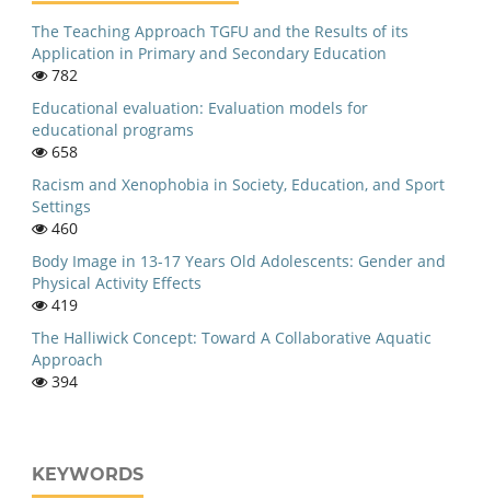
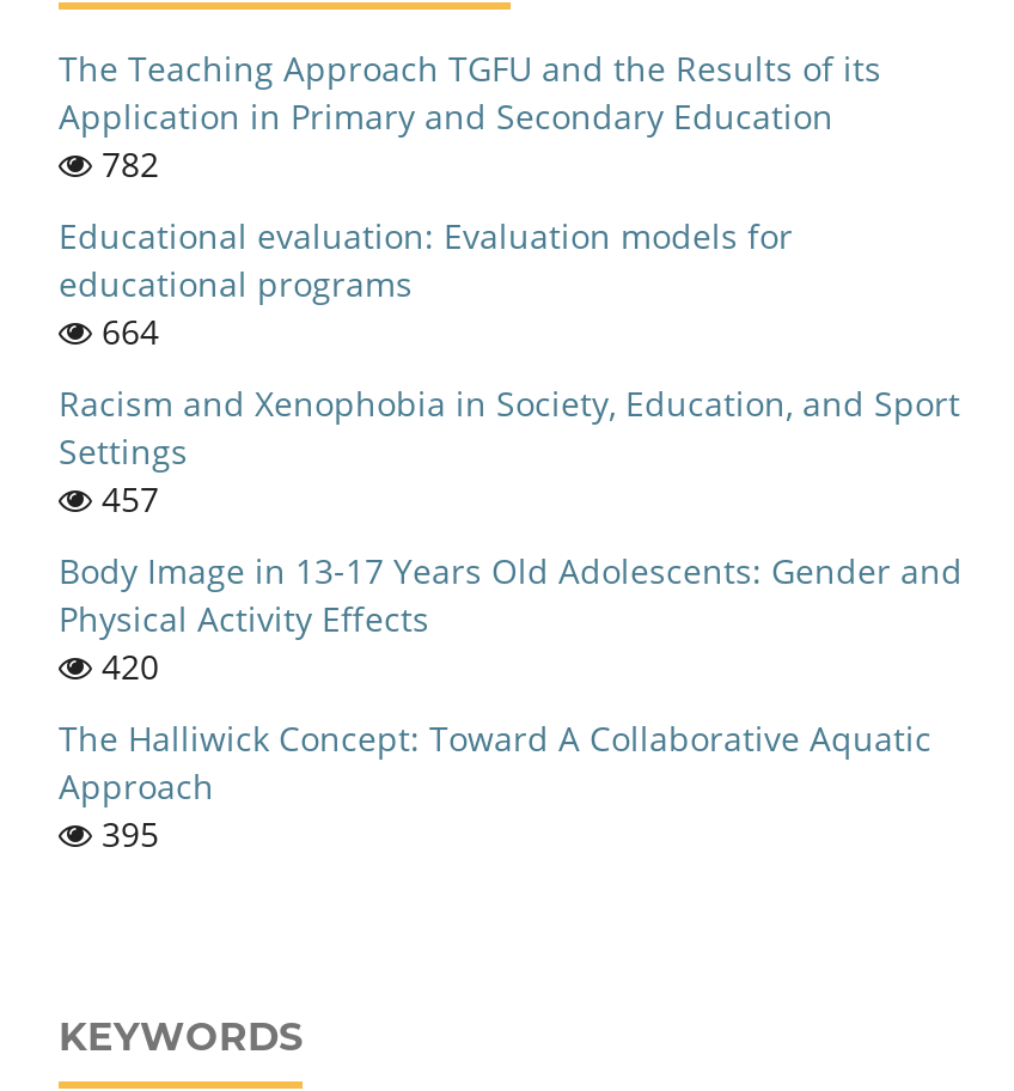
[47,141,78,162] 658 -> [92,308,159,354] 664
[47,218,78,238] 460 -> [92,476,159,521] 457
[47,294,78,315] 419 -> [92,643,159,688] 420
[47,371,78,391] 394 -> [92,810,159,856] 395

